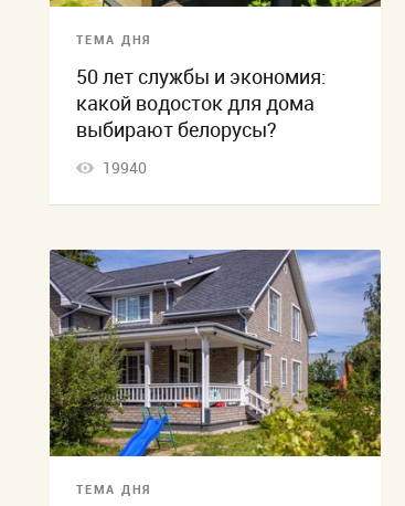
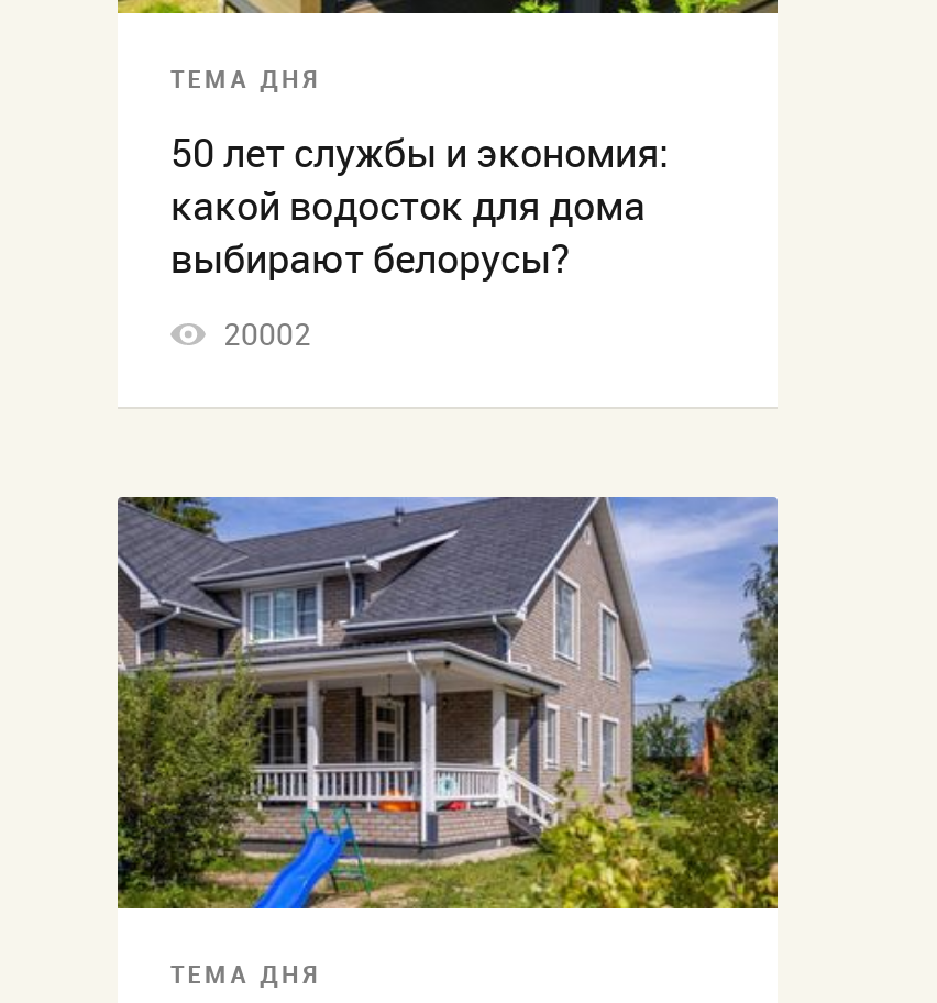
[103,159,147,177] 19940 -> [223,317,311,352] 20002

